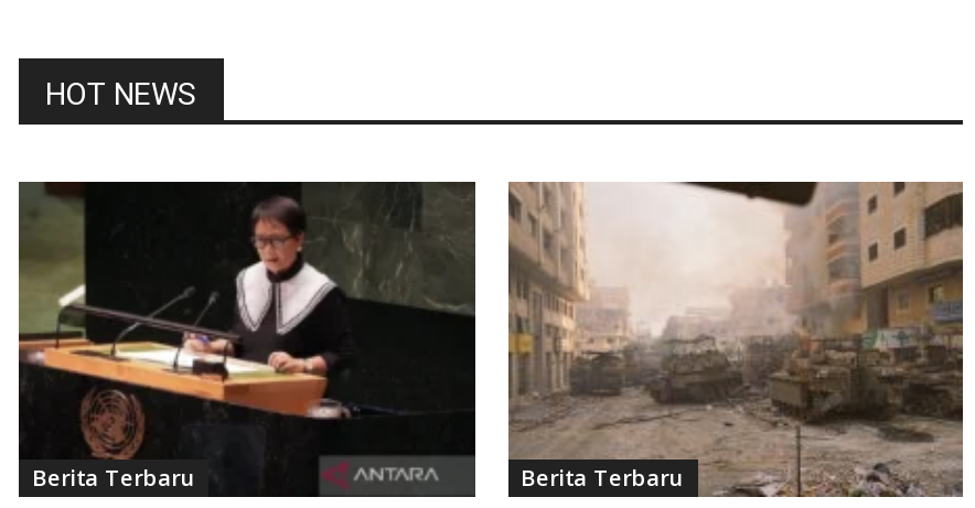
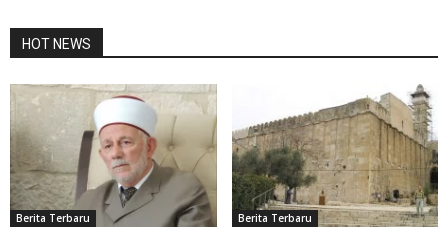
[17,180,478,497] [image] -> [9,84,218,227] [image]
[506,180,965,497] [image] -> [232,84,438,228] [image]

